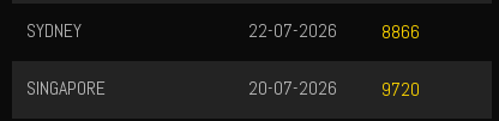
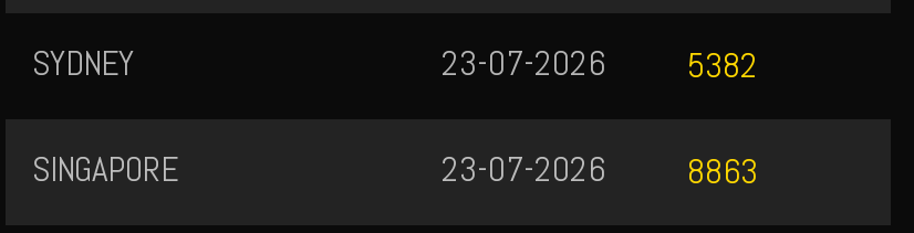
[248,19,337,43] 22-07-2026 -> [442,42,605,86] 23-07-2026
[381,20,420,44] 8866 -> [687,43,758,87] 5382
[248,77,337,101] 20-07-2026 -> [442,148,605,192] 23-07-2026
[381,77,420,101] 9720 -> [687,149,758,193] 8863

